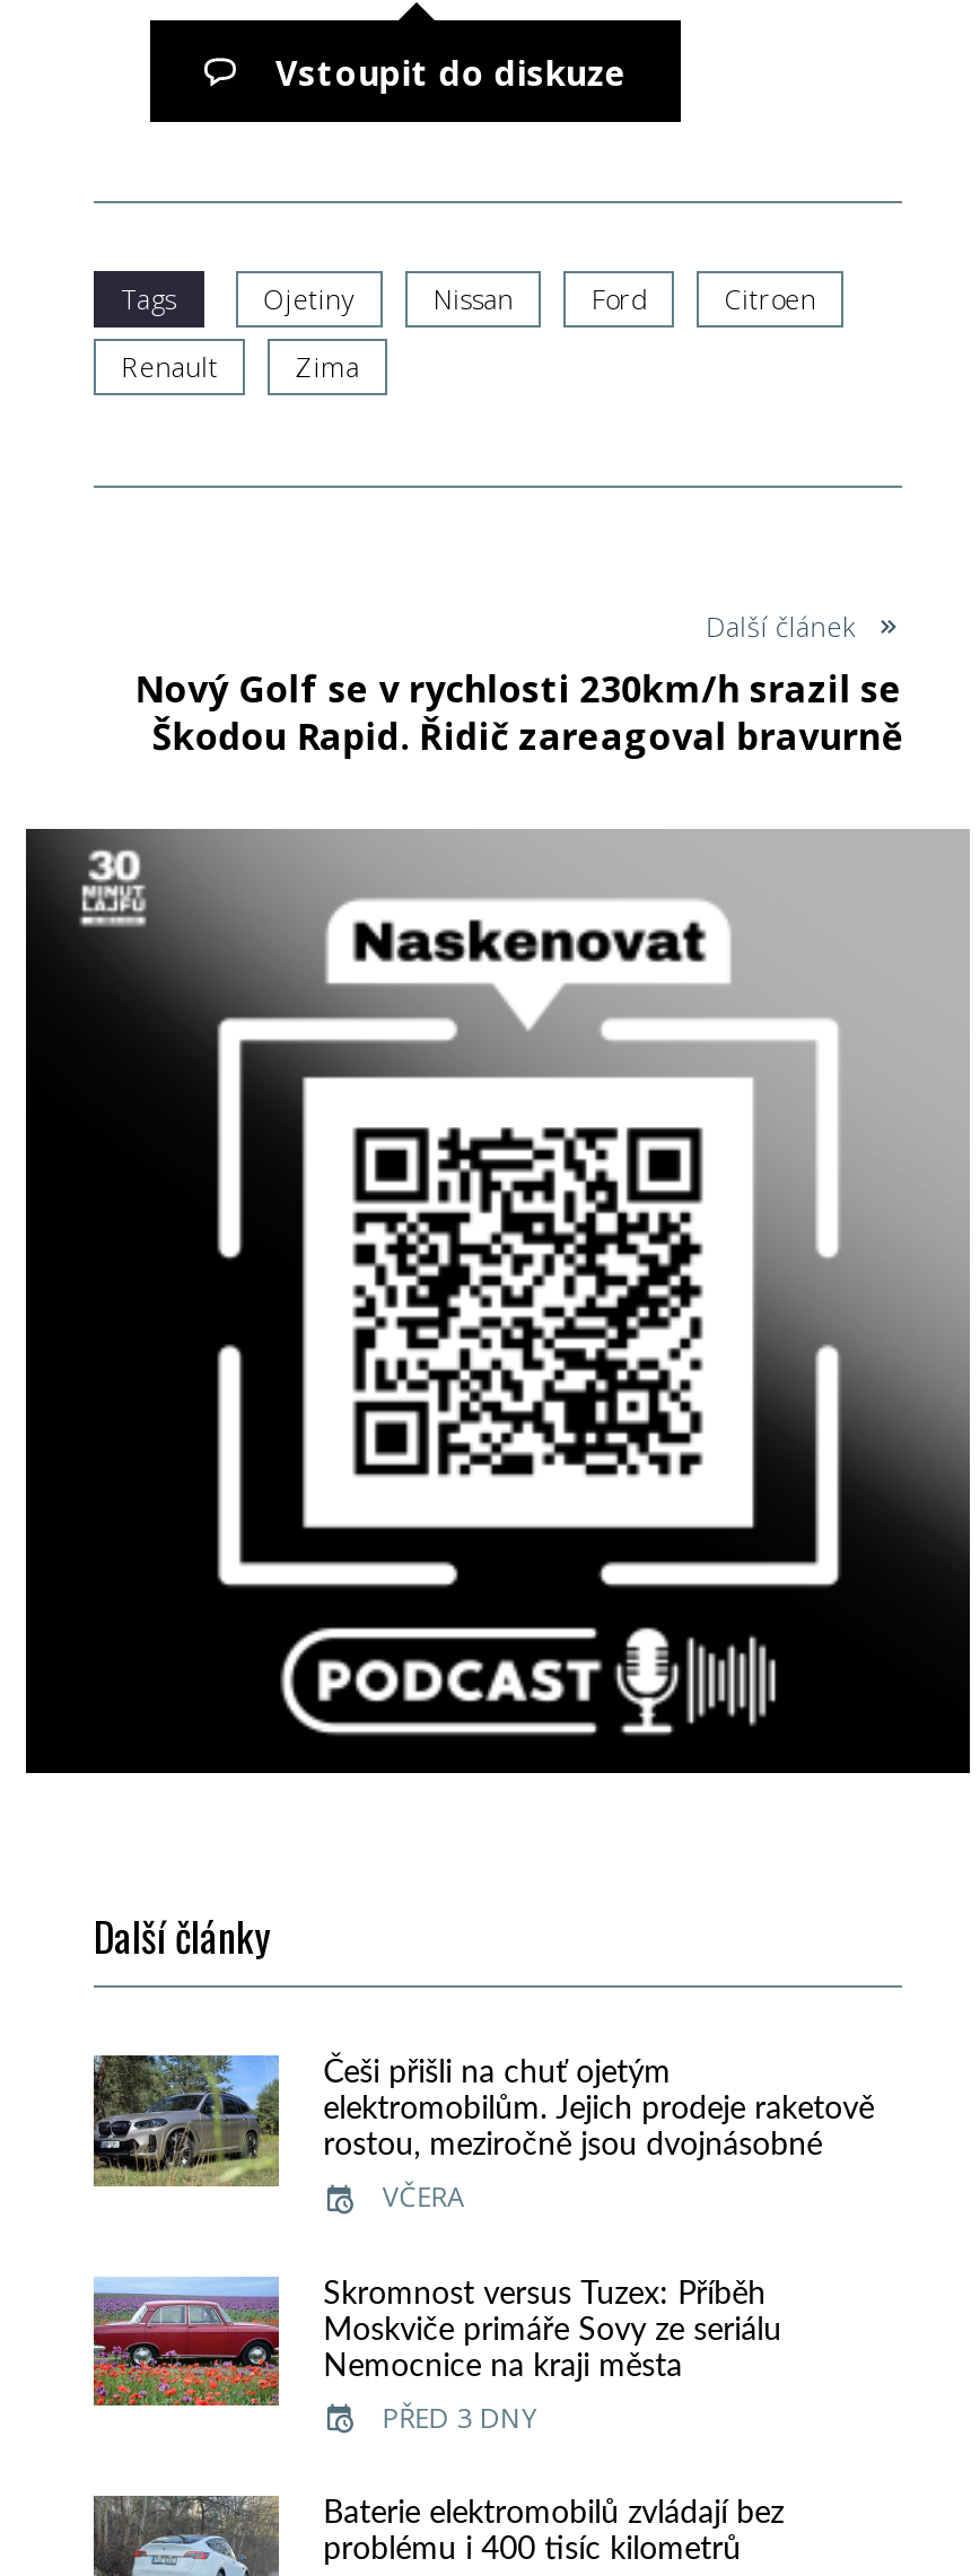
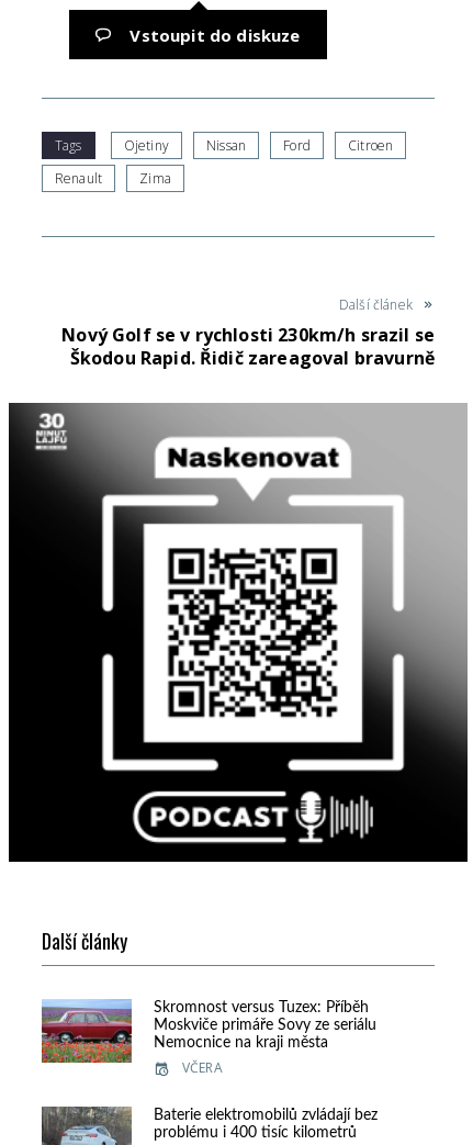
[91,2051,874,2216] [image] | Češi přišli na chuť ojetým | elektromobilům. Jejich prodeje raketově | rostou, meziročně jsou dvojnásobné | VČERA -> none
[383,2398,537,2436] PŘED 3 DNY -> [182,1059,222,1077] VČERA

